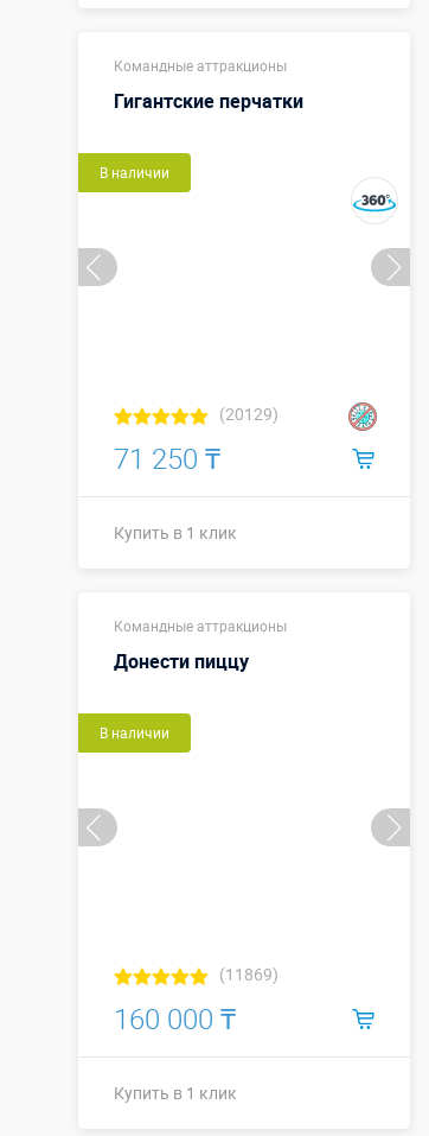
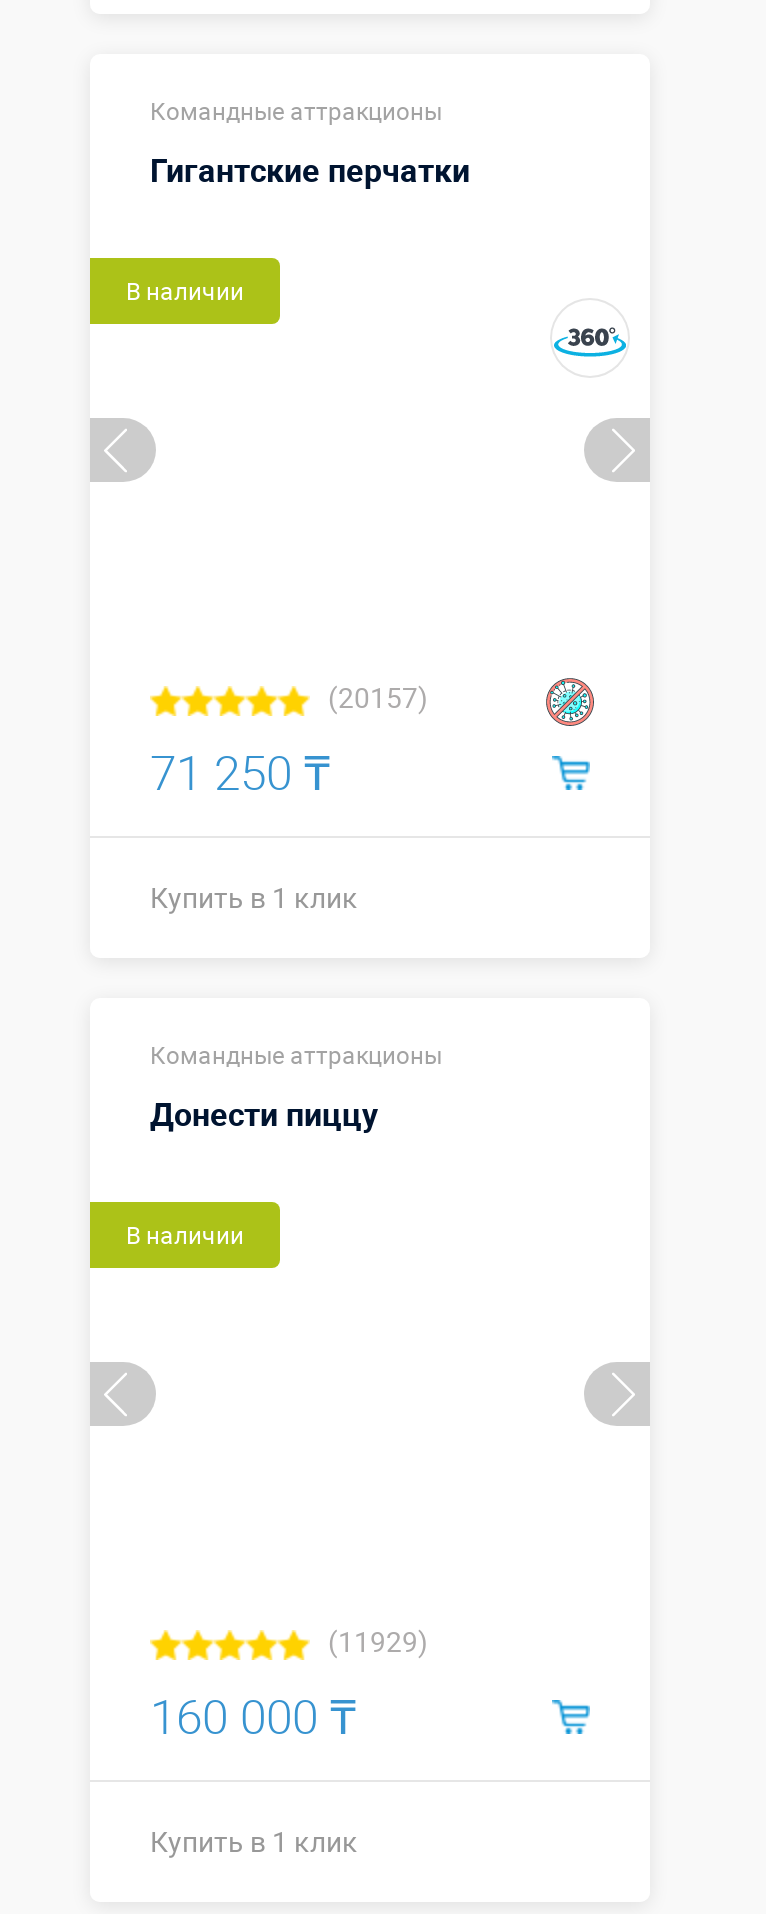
[219,402,278,425] (20129) -> [328,678,428,716] (20157)
[219,963,278,985] (11869) -> [328,1622,428,1660] (11929)

